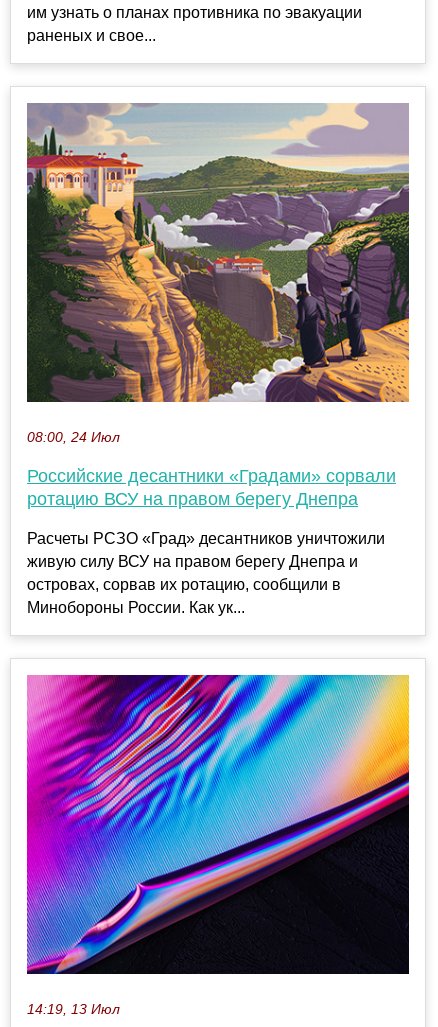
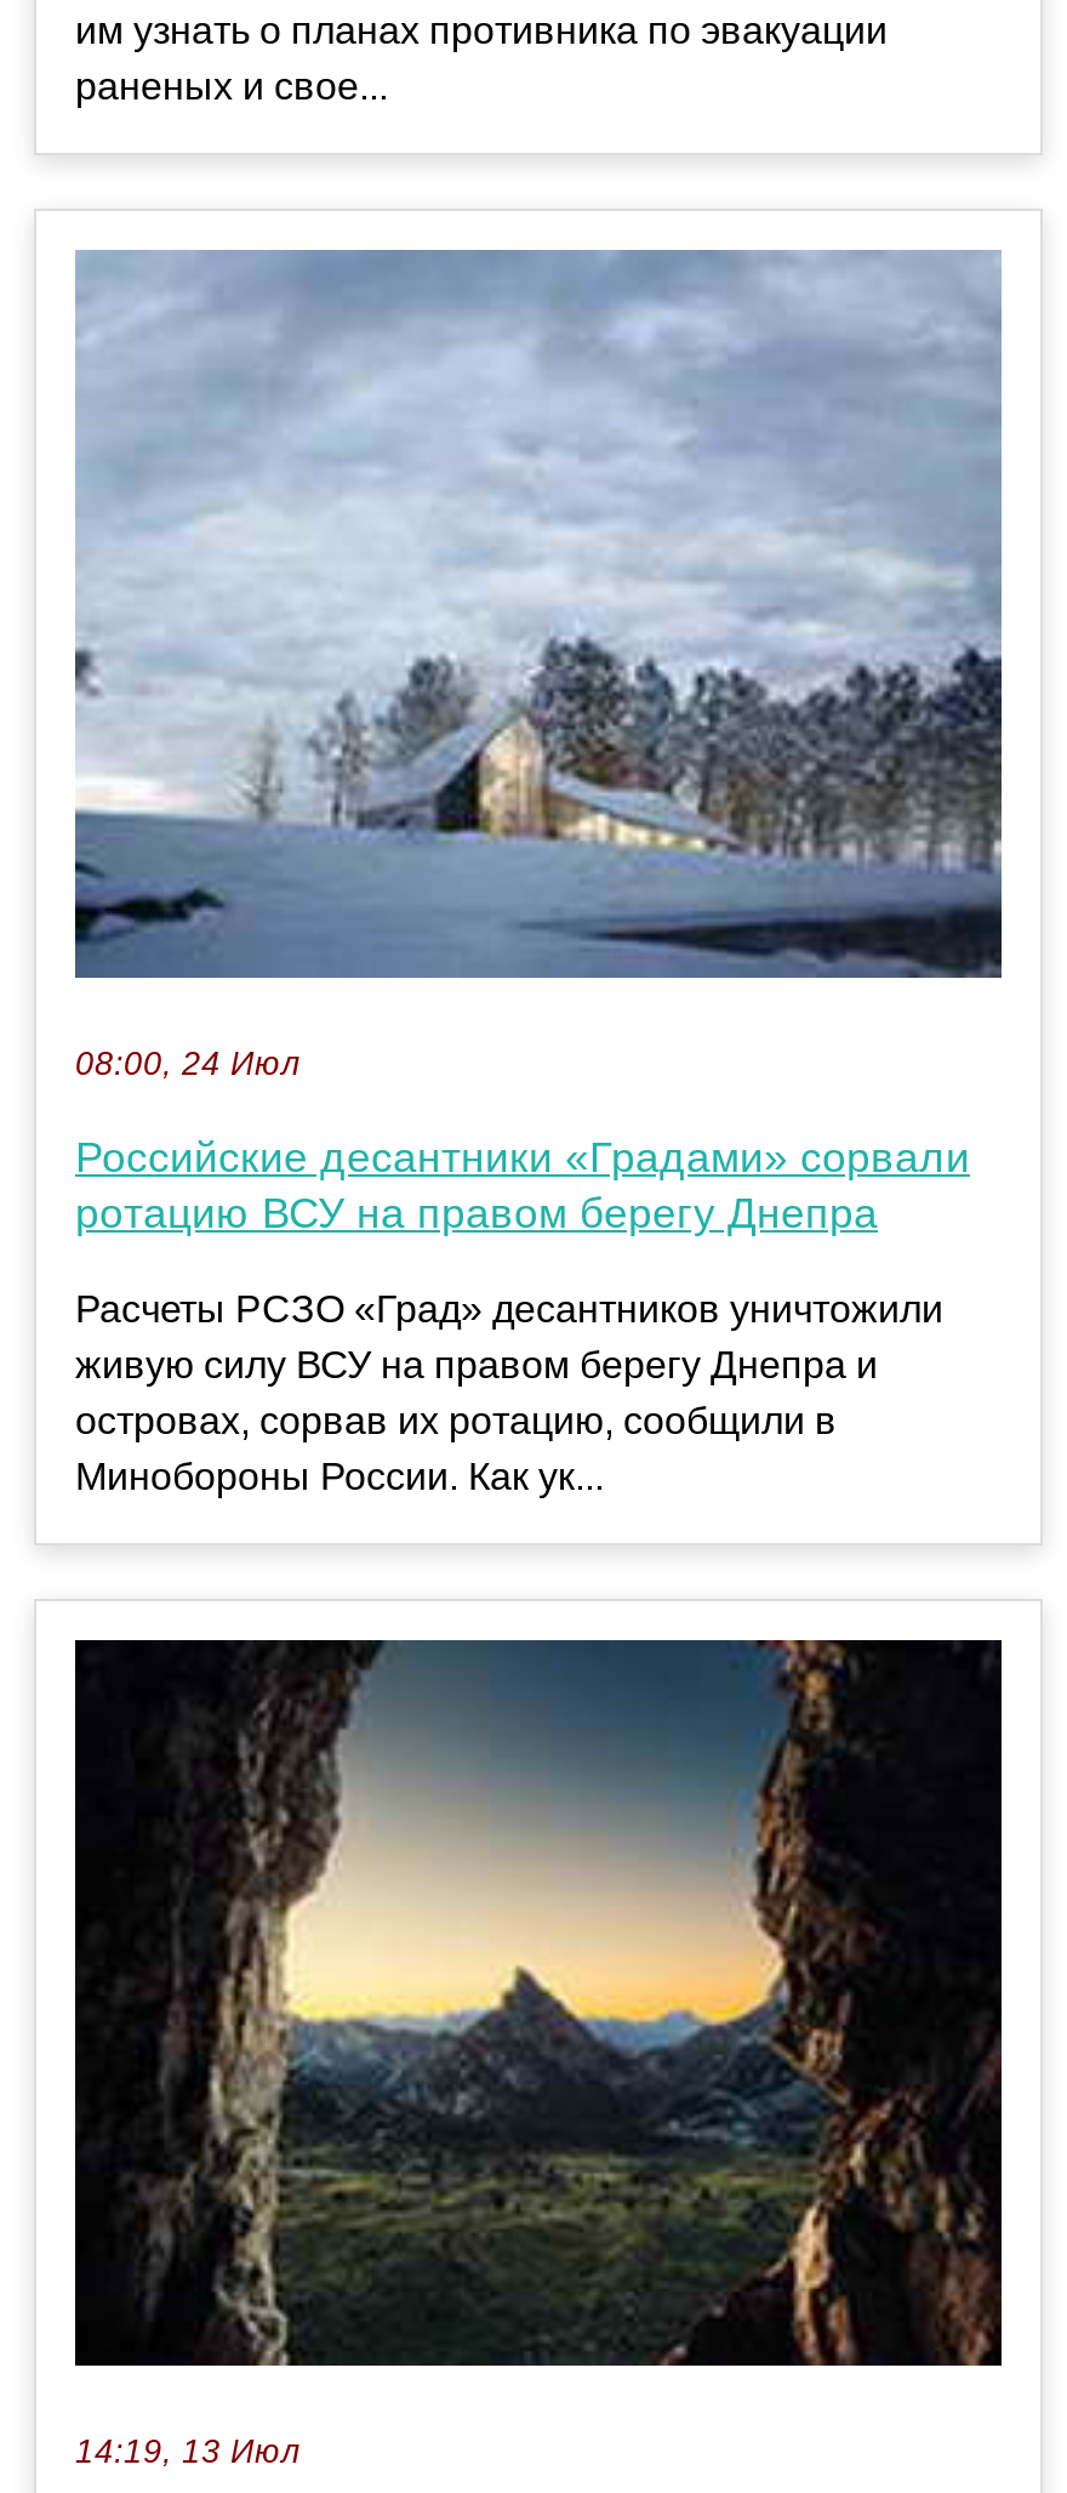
[26,103,410,403] [image] -> [73,247,1004,980] [image]
[26,674,410,975] [image] -> [73,1635,1004,2368] [image]

